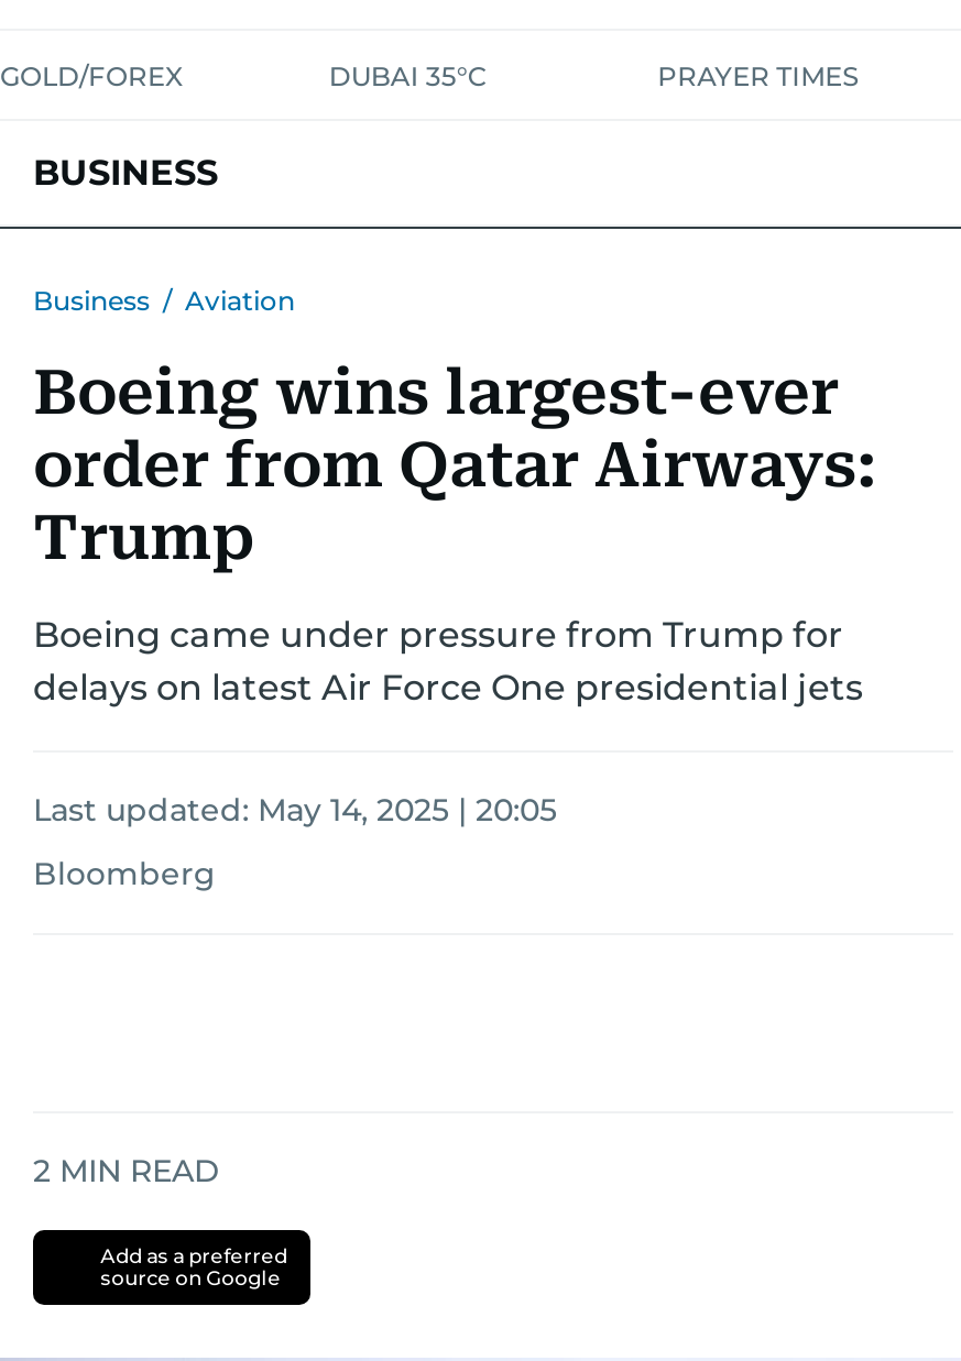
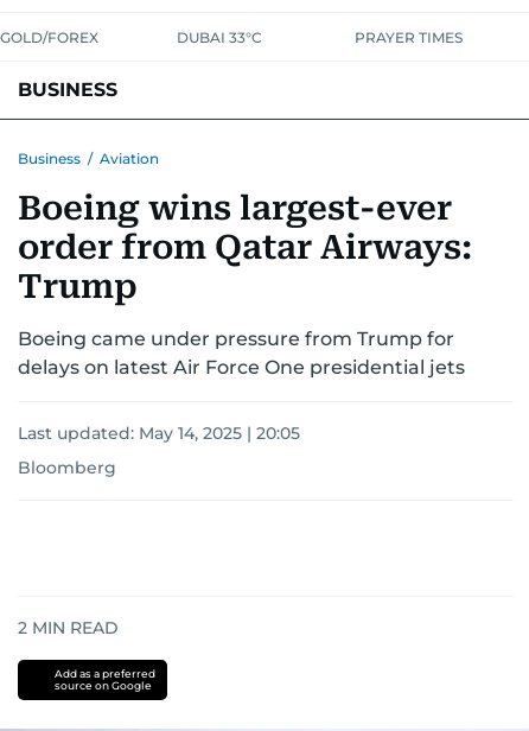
[329,59,487,92] DUBAI 35°C -> [177,28,262,46] DUBAI 33°C

